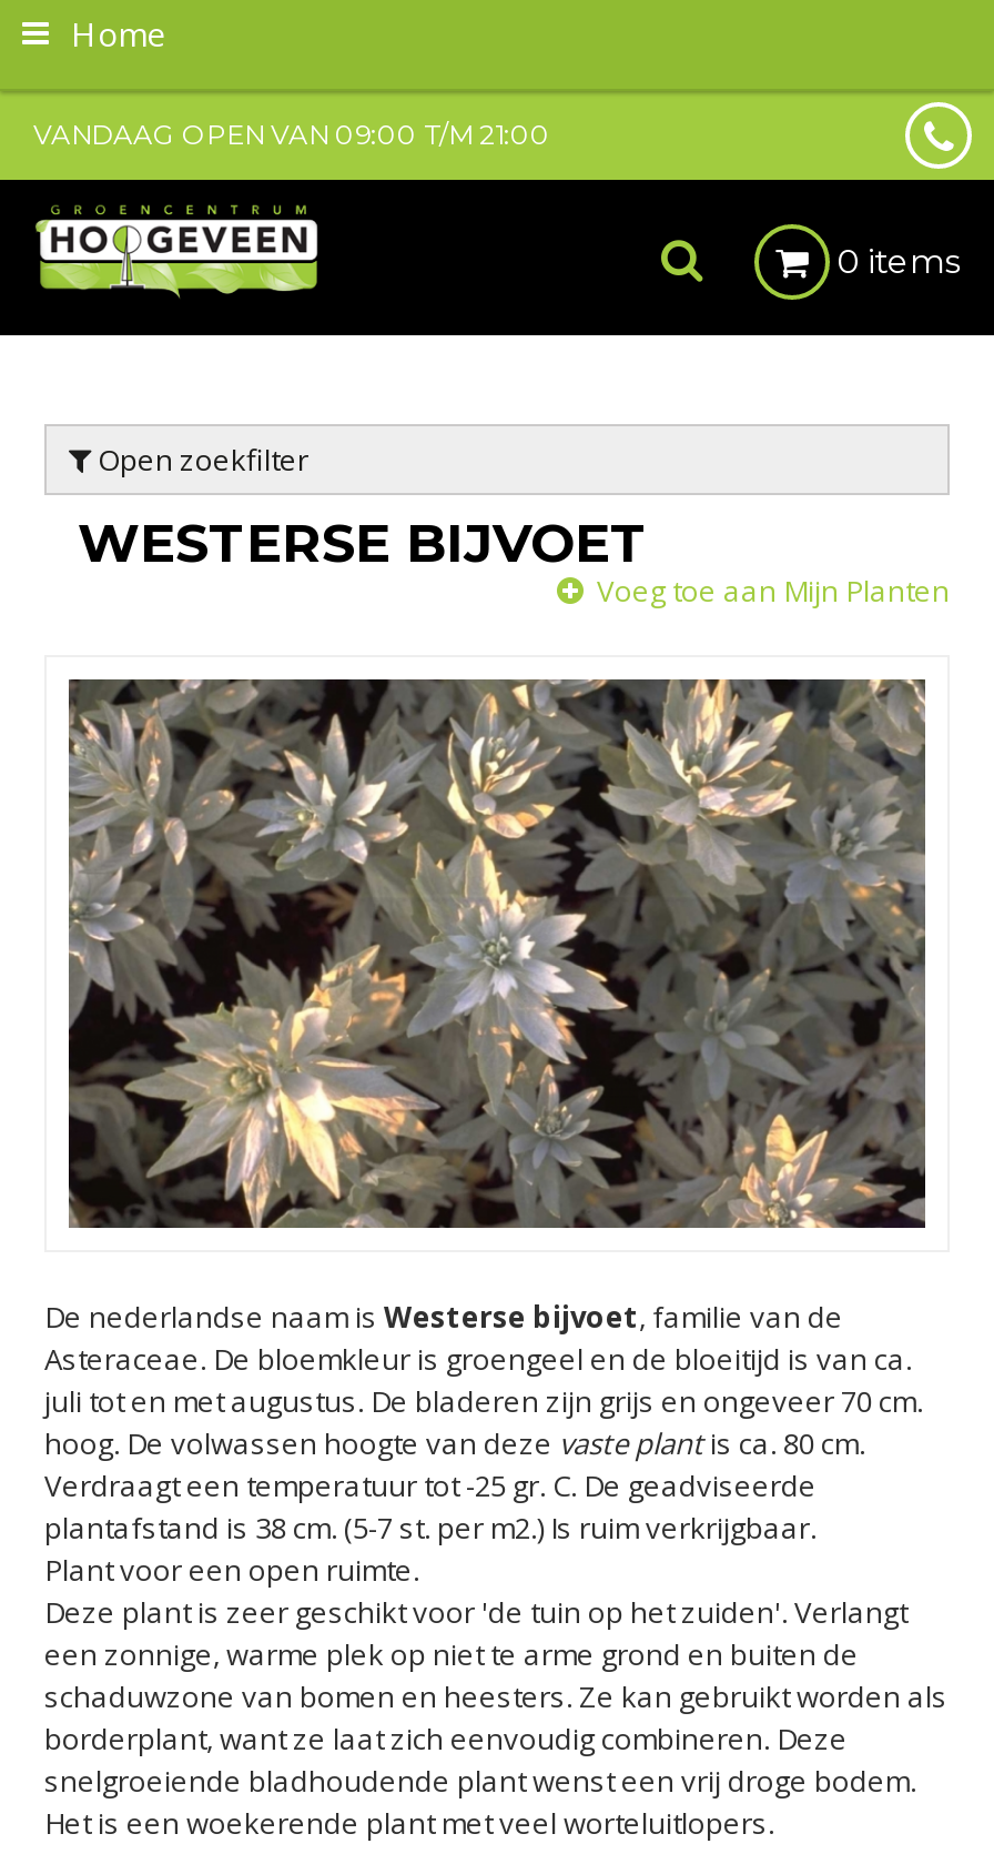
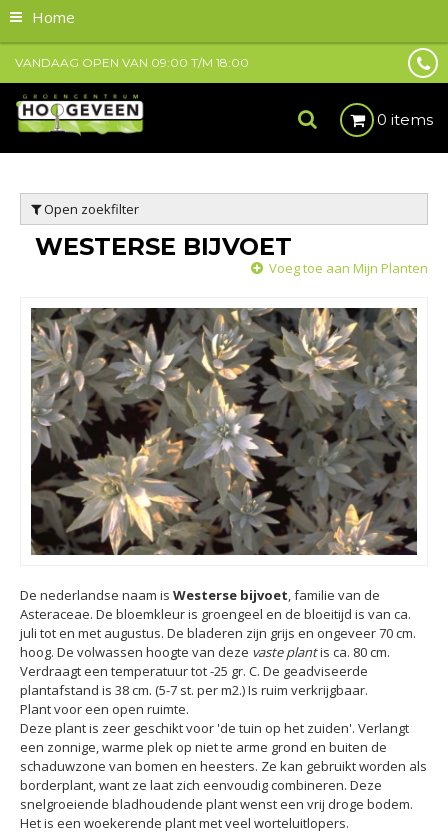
[33,118,550,151] VANDAAG OPEN VAN 09:00 T/M 21:00 -> [15,55,249,70] VANDAAG OPEN VAN 09:00 T/M 18:00

